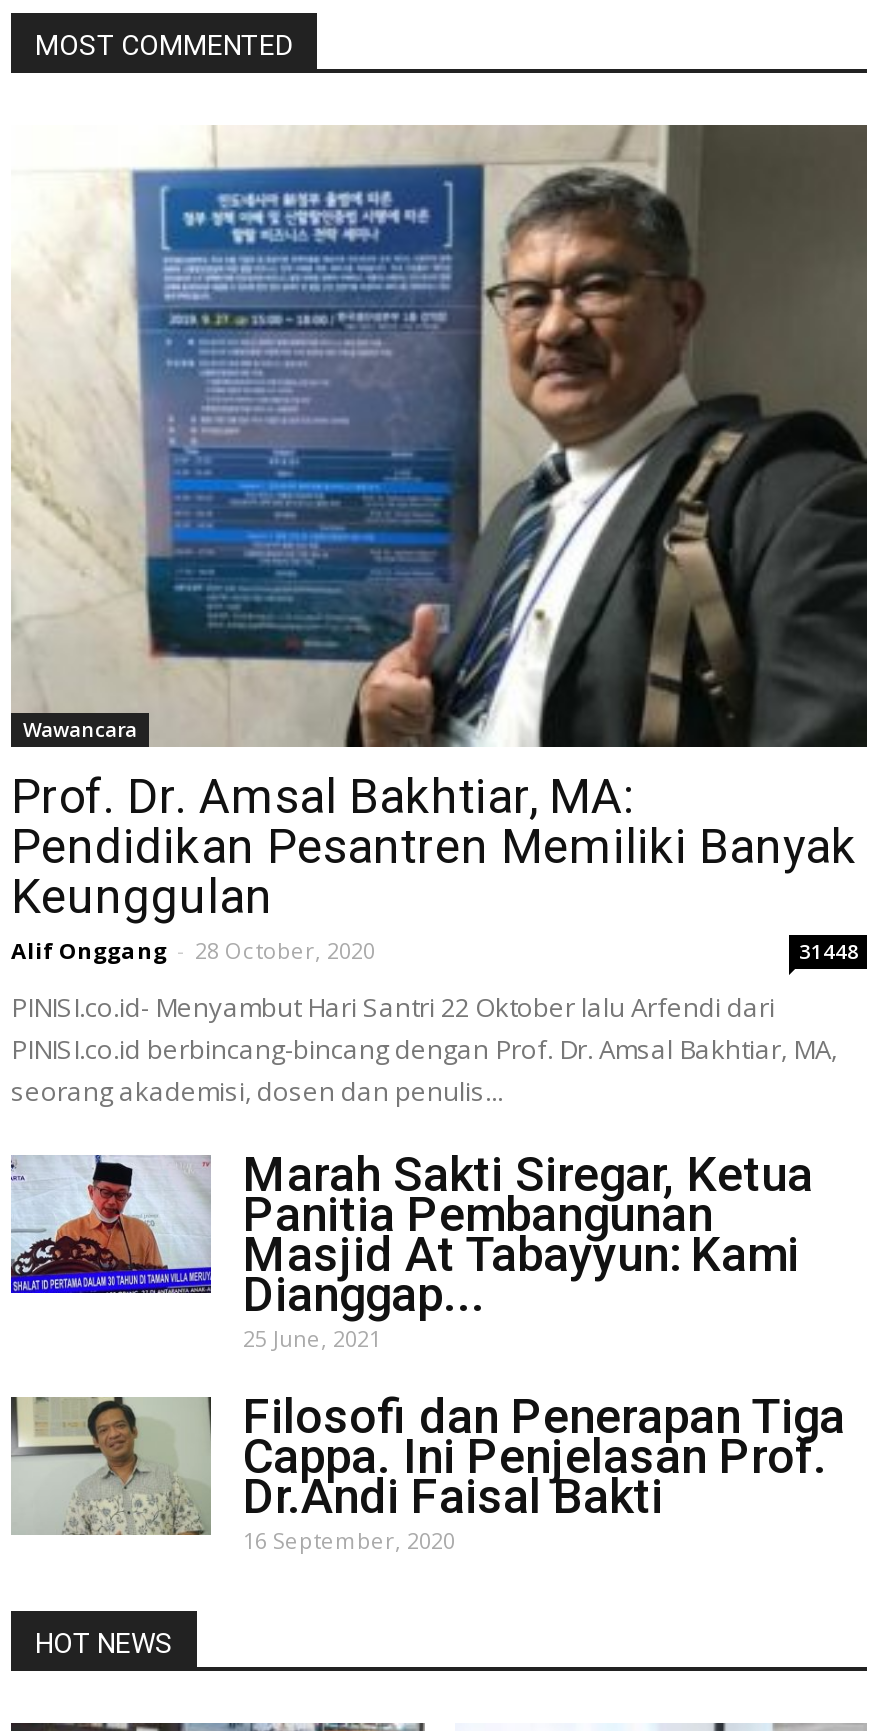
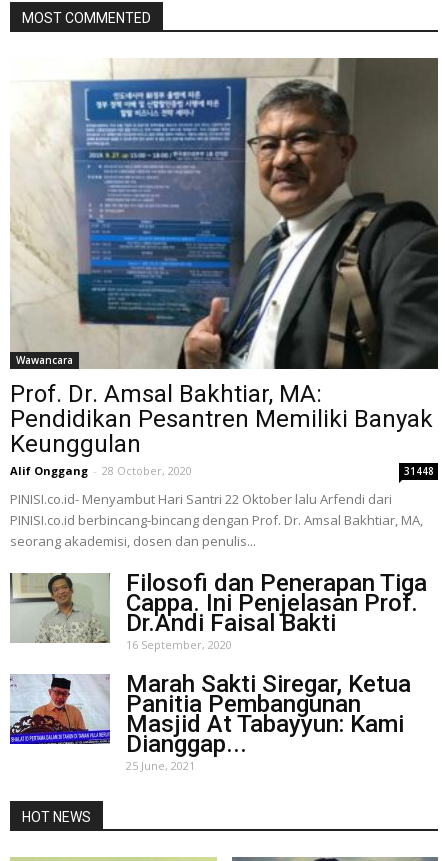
moved [9,1146,813,1352] -> [9,670,411,773]: [image] | Marah Sakti Siregar, Ketua | Panitia Pembangunan | Masjid At Tabayyun: Kami | Dianggap... | 25 June, 2021
moved [9,1388,845,1554] -> [10,569,427,652]: [image] | Filosofi dan Penerapan Tiga | Cappa. Ini Penjelasan Prof. | Dr.Andi Faisal Bakti | 16 September, 2020

